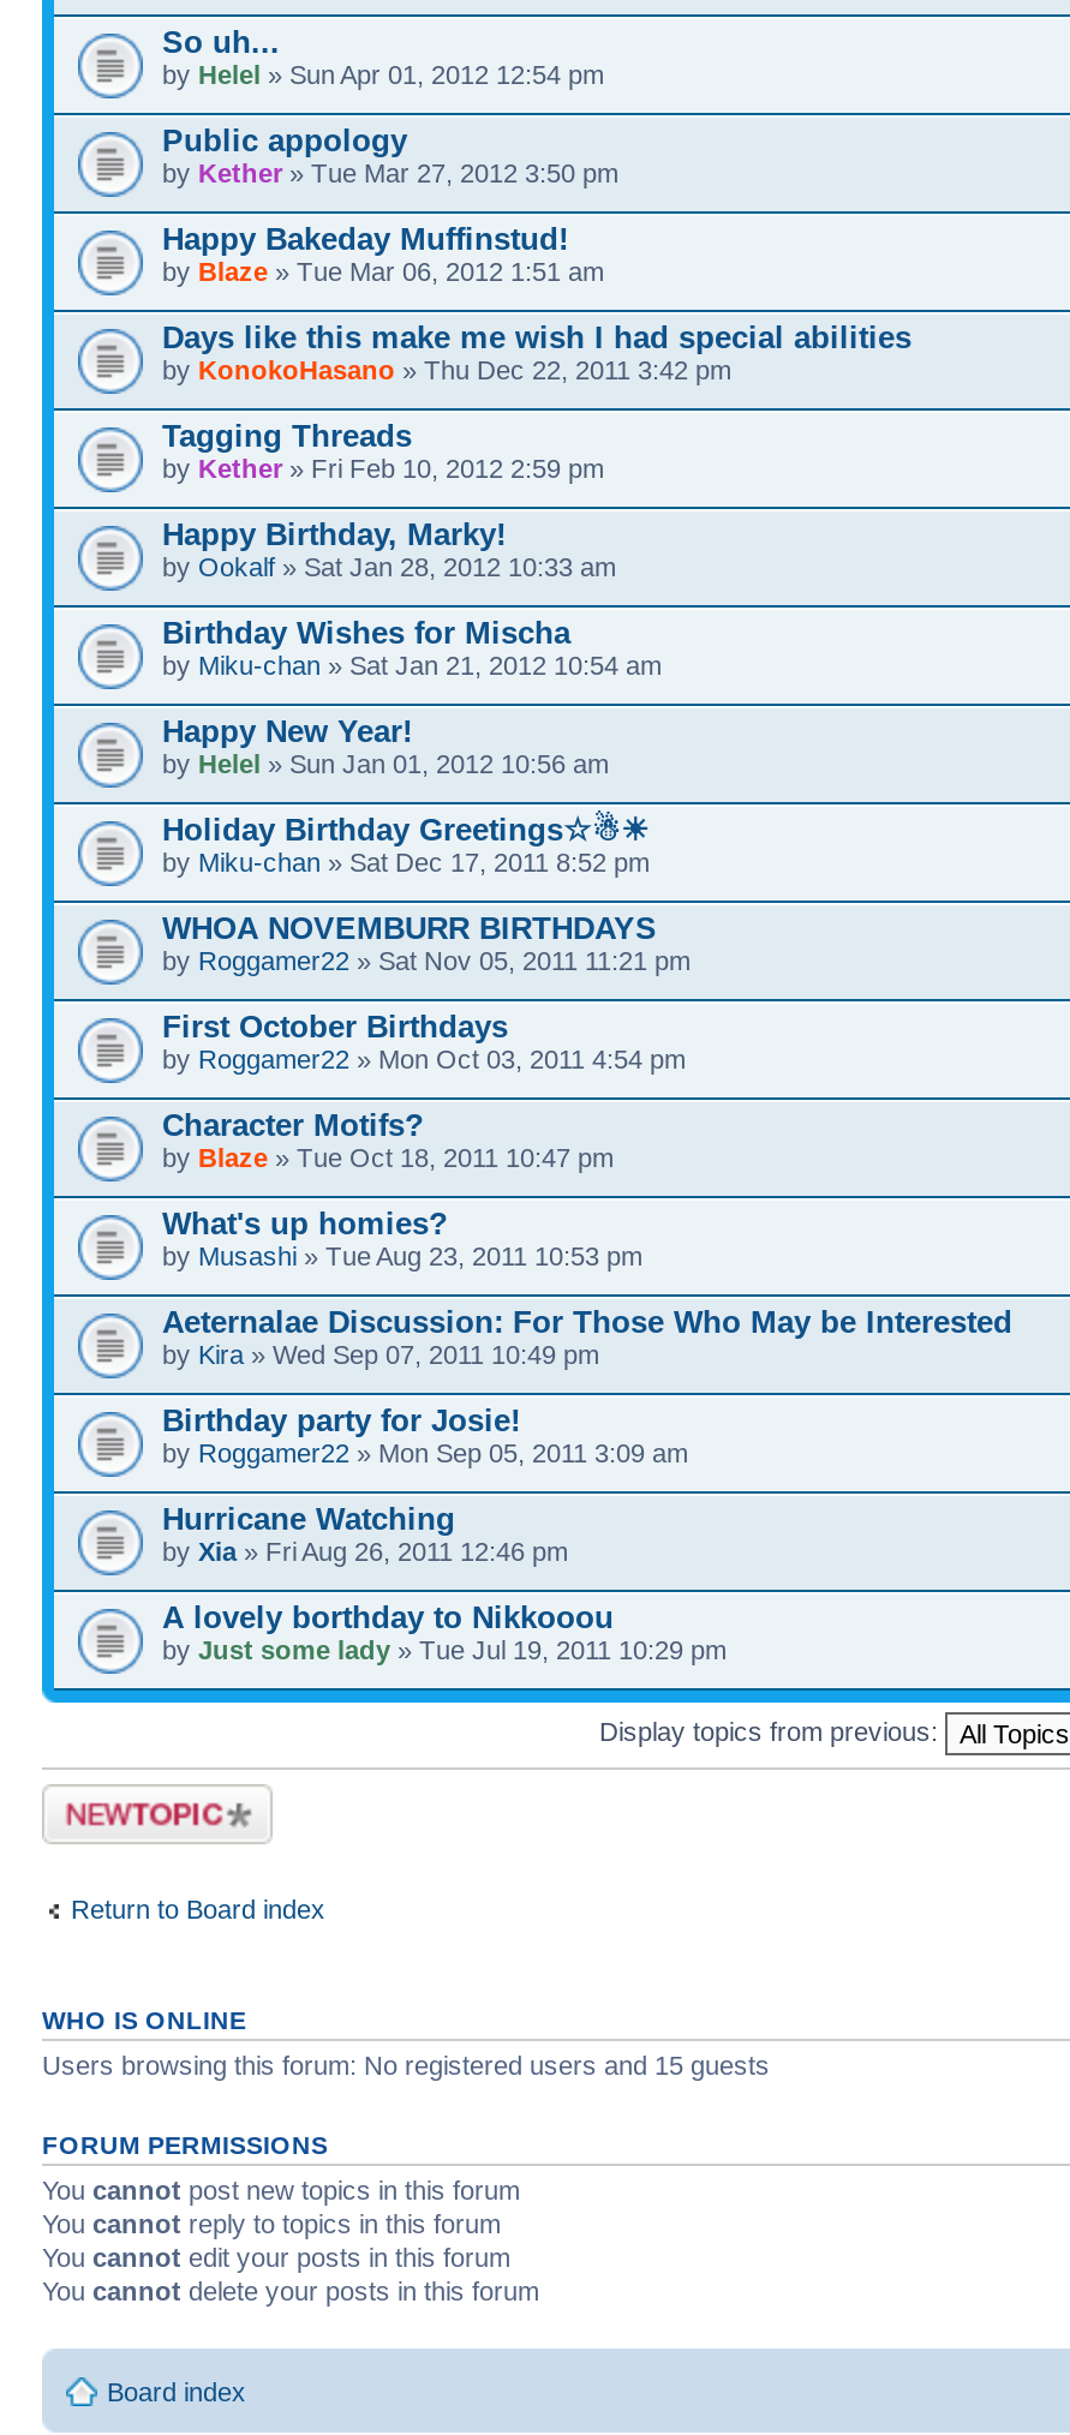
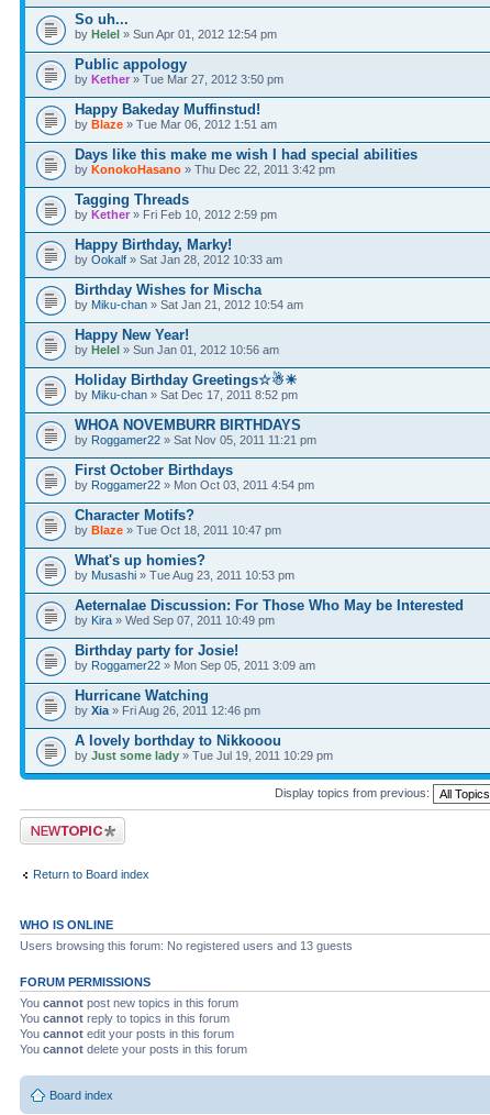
[42,2051,770,2080] Users browsing this forum: No registered users and 15 guests -> [20,939,353,952] Users browsing this forum: No registered users and 13 guests

